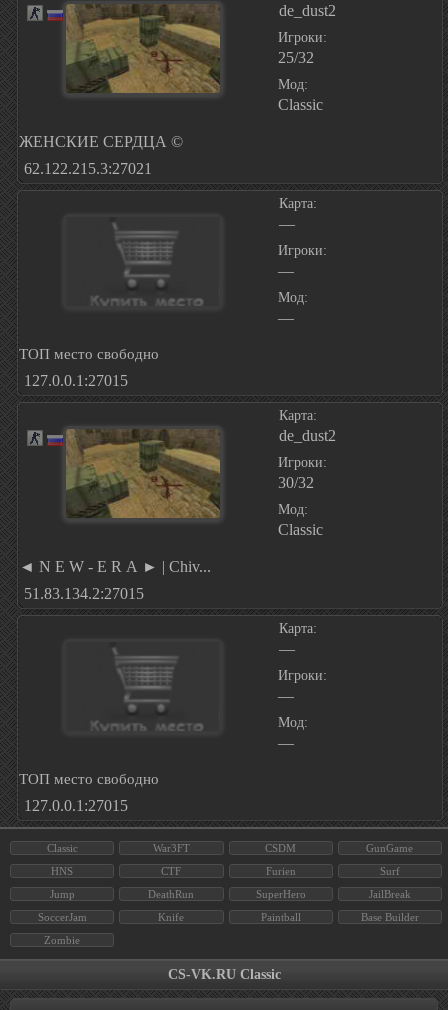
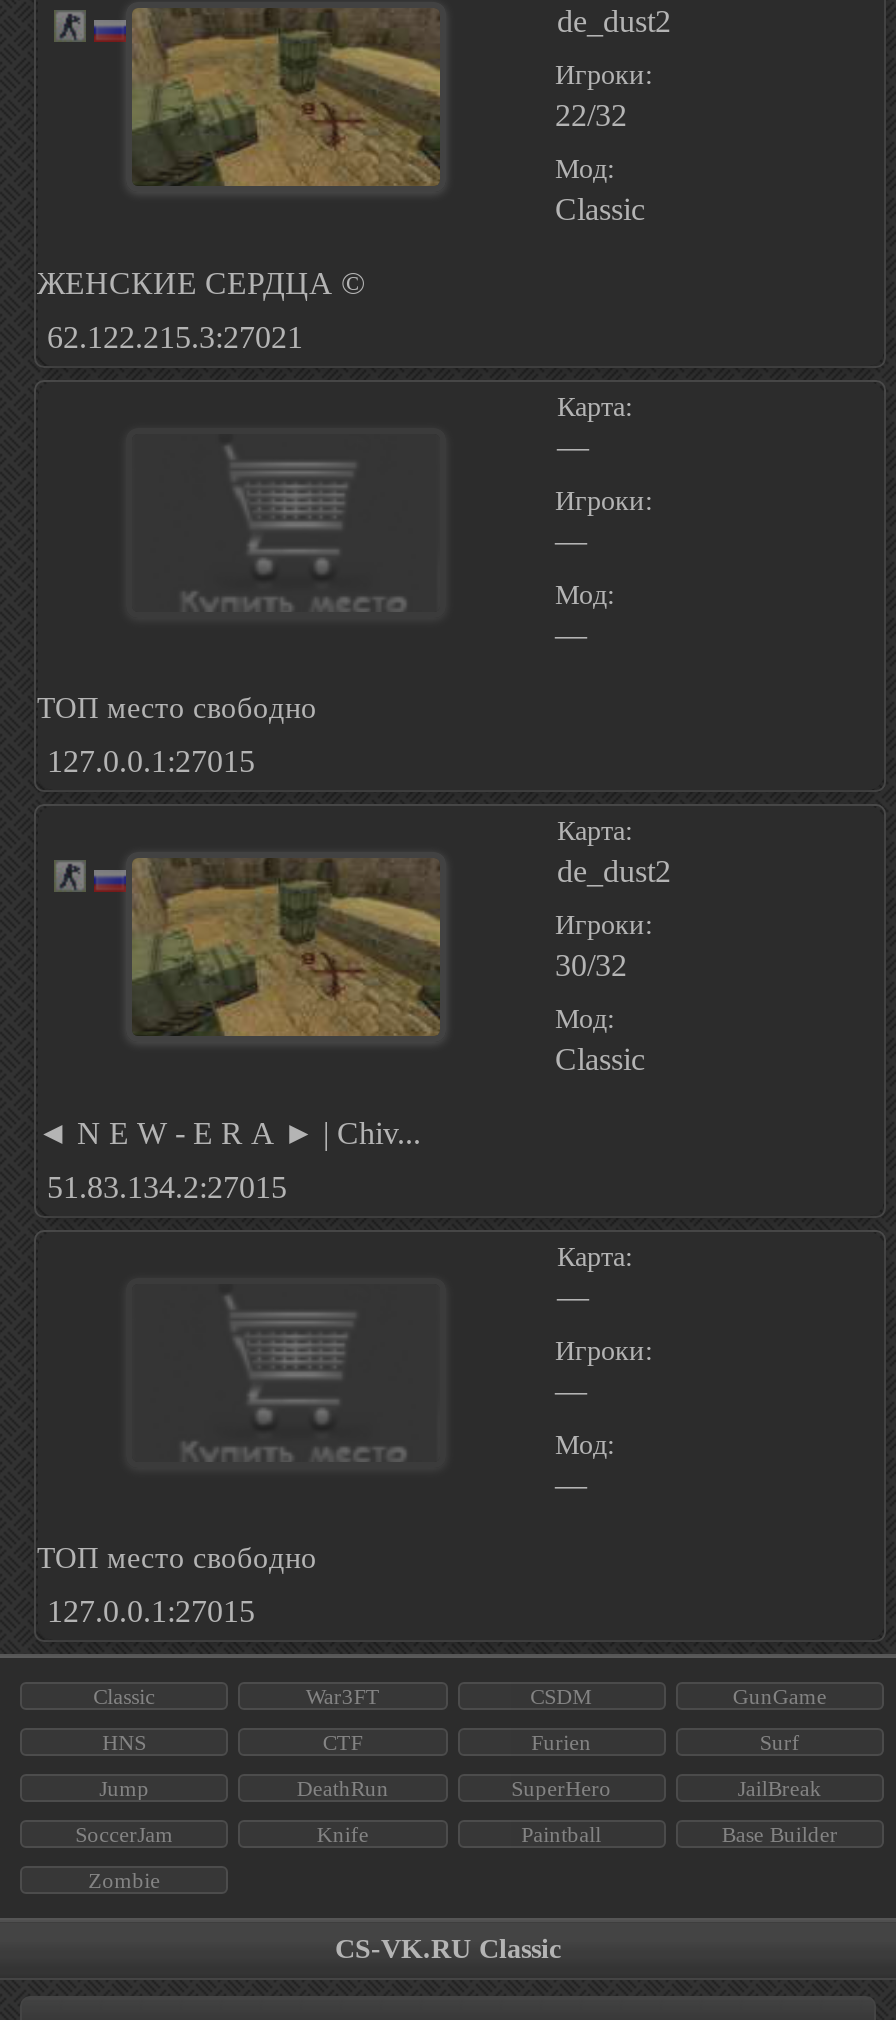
[277,49,313,66] 25/32 -> [555,98,627,132] 22/32

